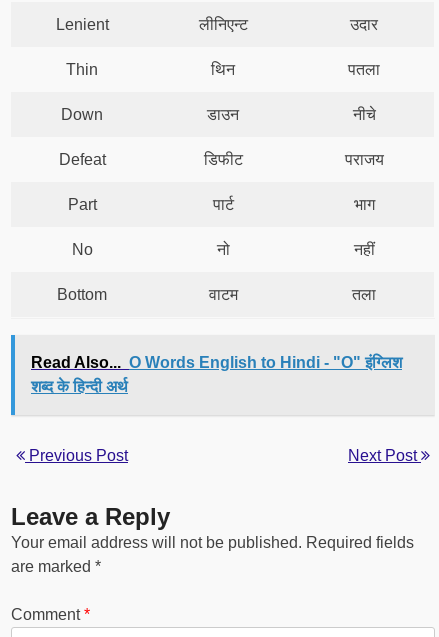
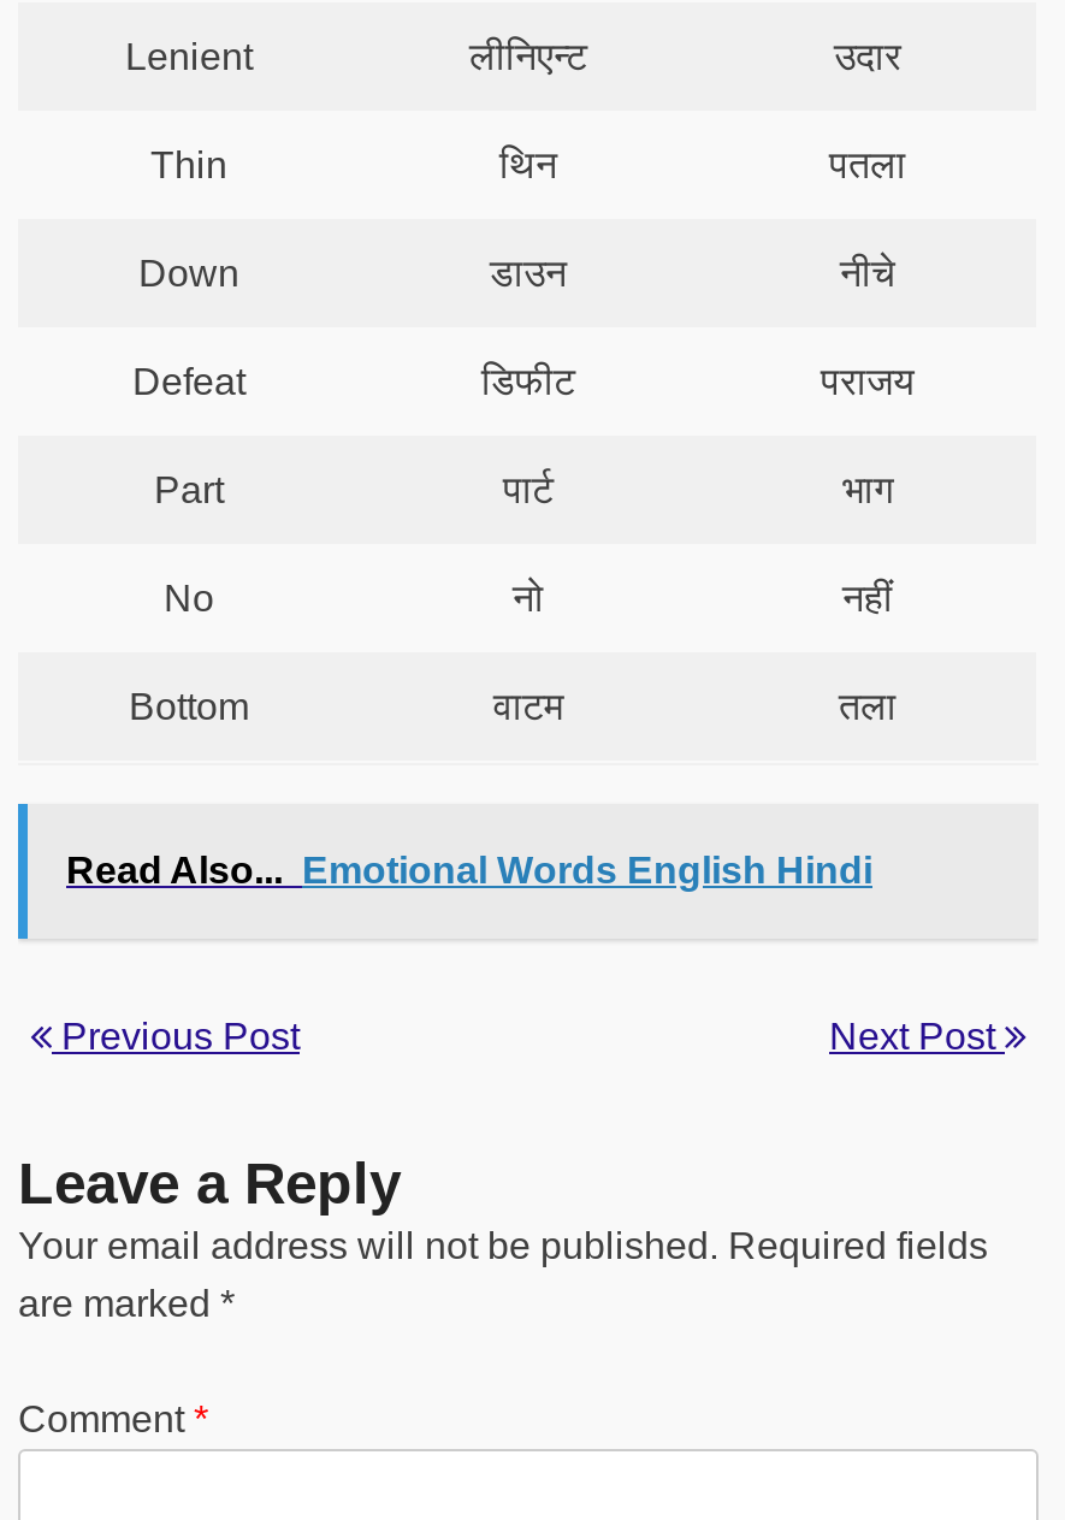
[31,354,402,395] Read Also... O Words English to Hindi - "O" इंग्लिश | शब्द के हिन्दी अर्थ -> [66,850,872,891] Read Also... Emotional Words English Hindi

